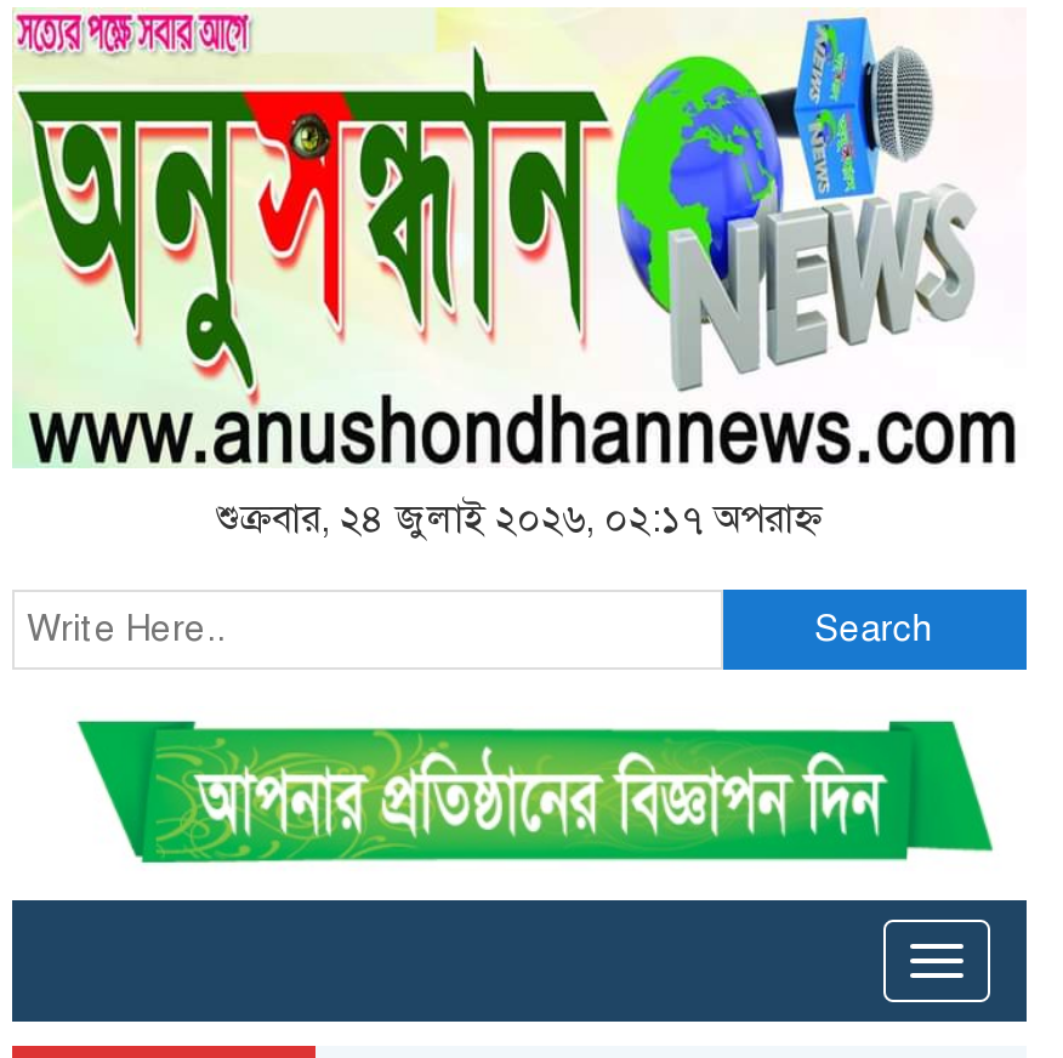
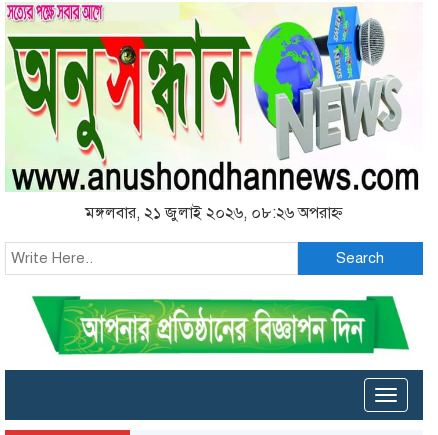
[216,495,823,543] শুক্রবার, ২৪ জুলাই ২০২৬, ০২:১৭ অপরাহ্ন -> [85,203,343,223] মঙ্গলবার, ২১ জুলাই ২০২৬, ০৮:২৬ অপরাহ্ন

